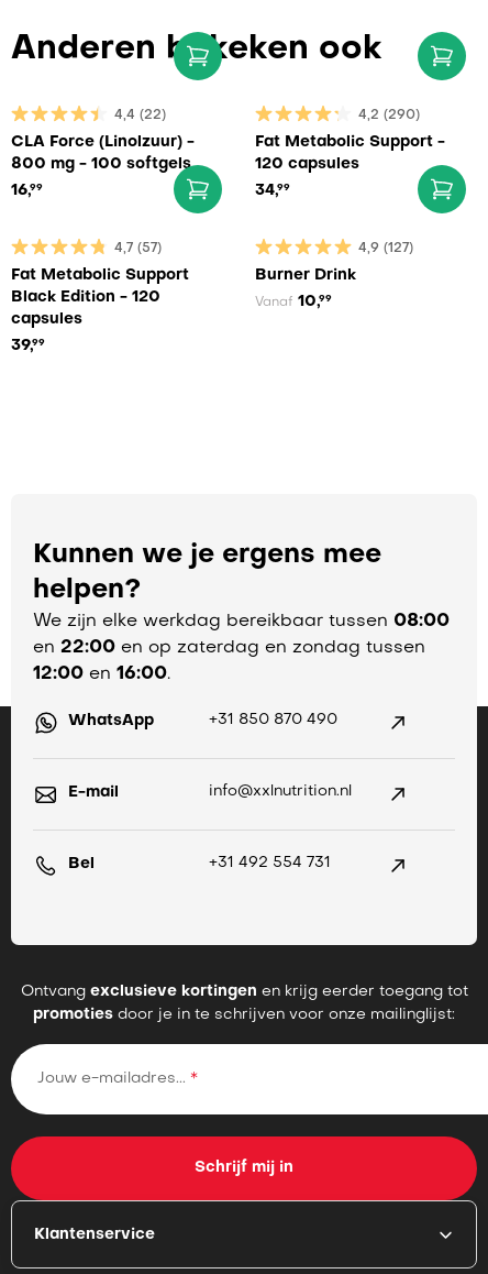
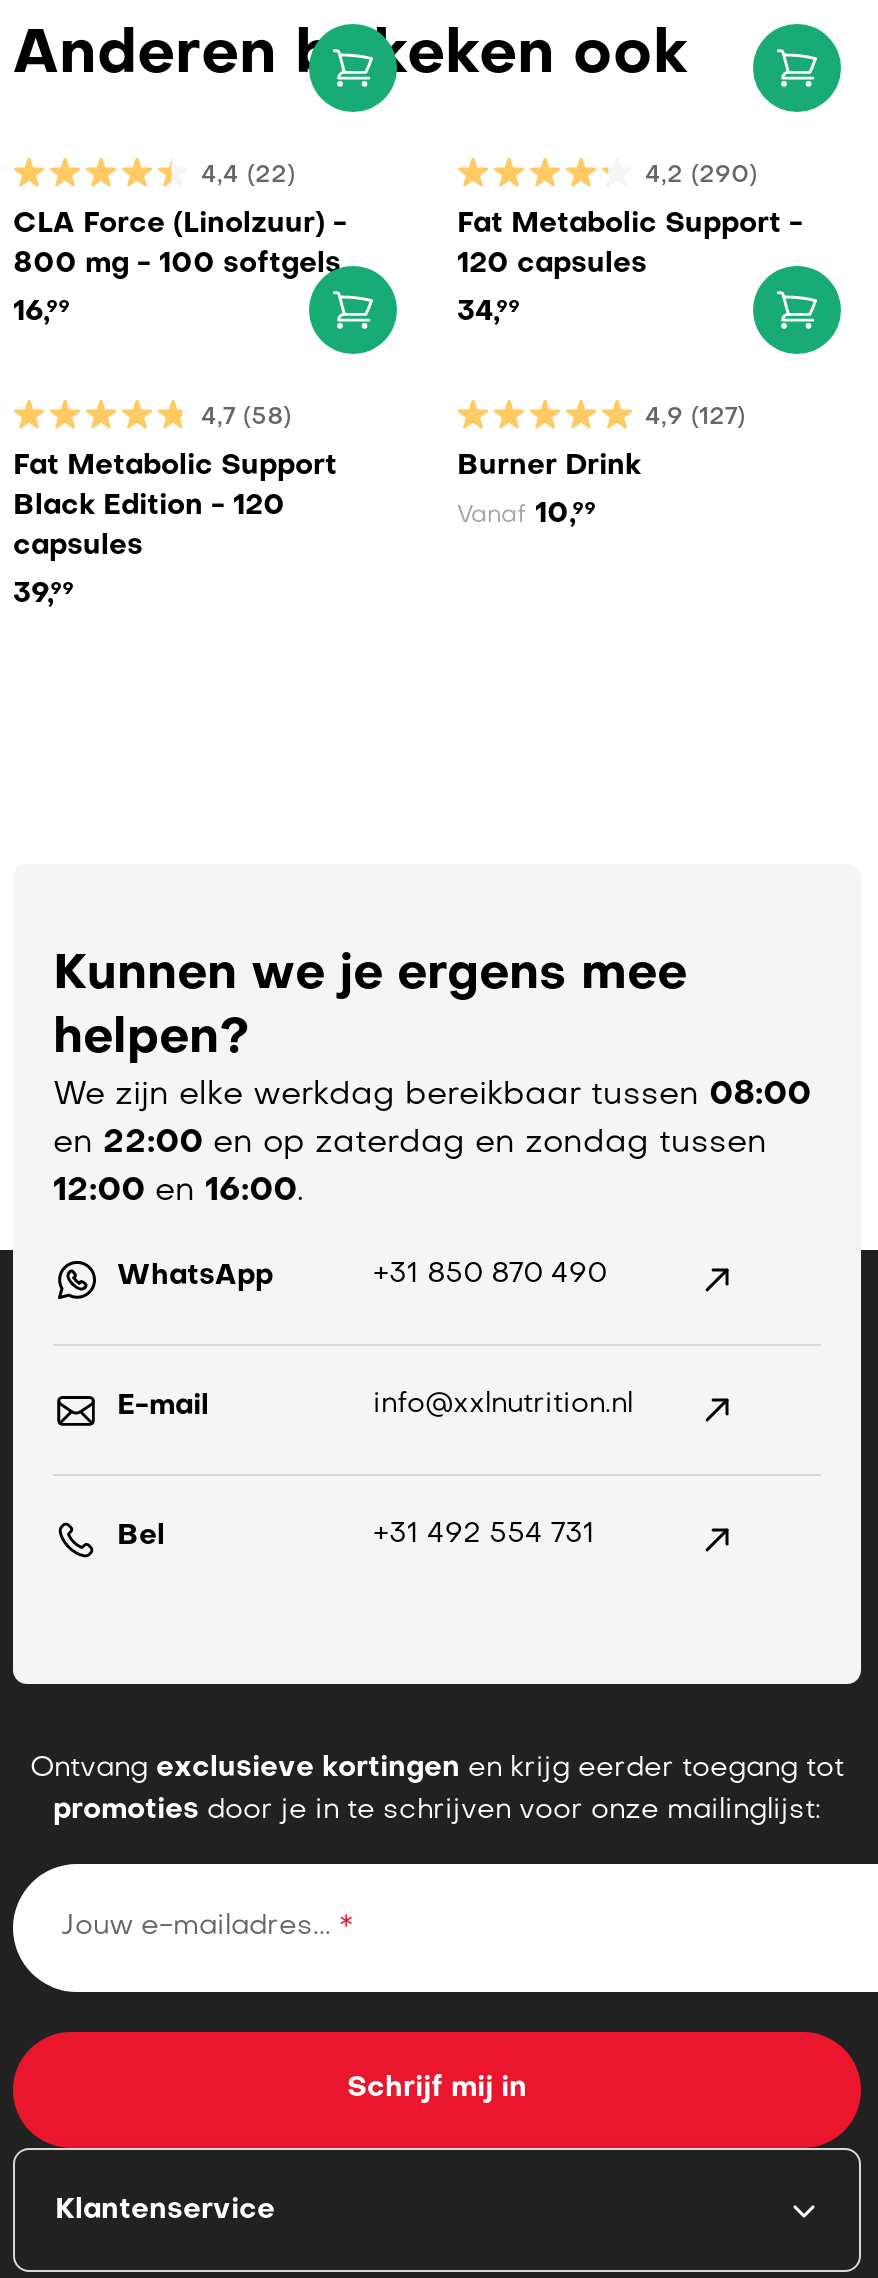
[114,242,162,255] 4,7 (57) -> [201,405,291,429] 4,7 (58)

